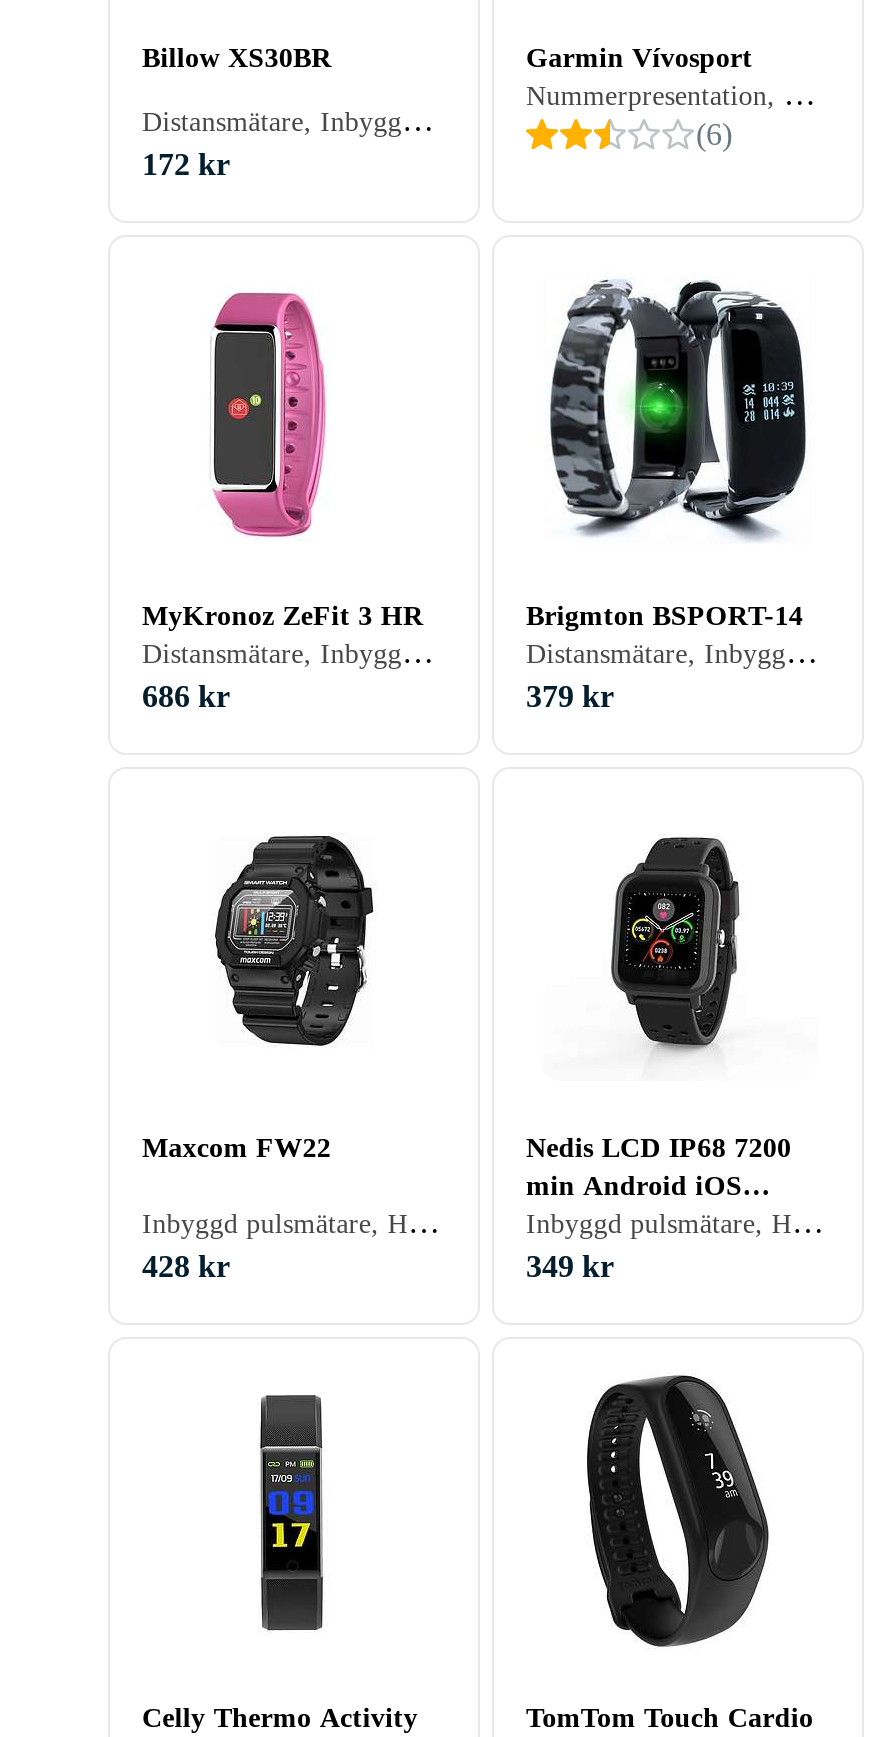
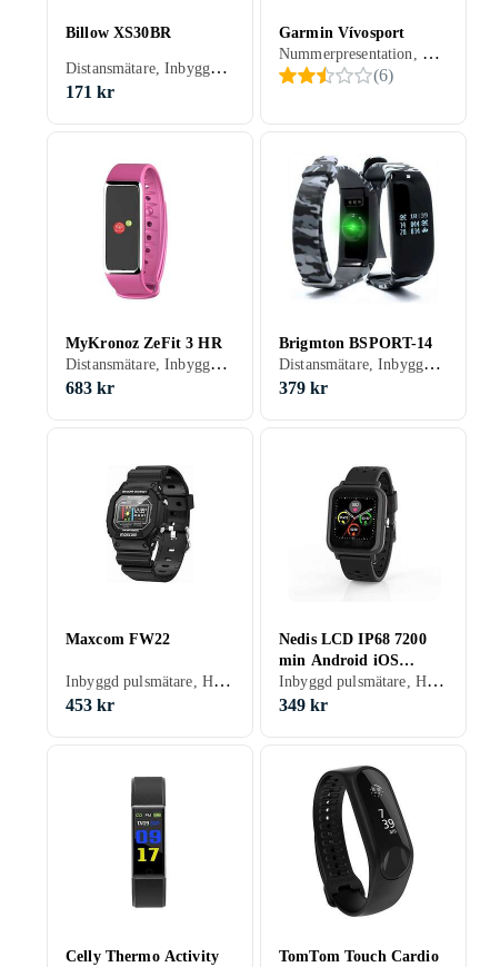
[142,147,230,181] 172 kr -> [66,82,114,101] 171 kr
[142,679,230,713] 686 kr -> [66,378,114,397] 683 kr
[142,1249,230,1283] 428 kr -> [66,695,114,714] 453 kr

